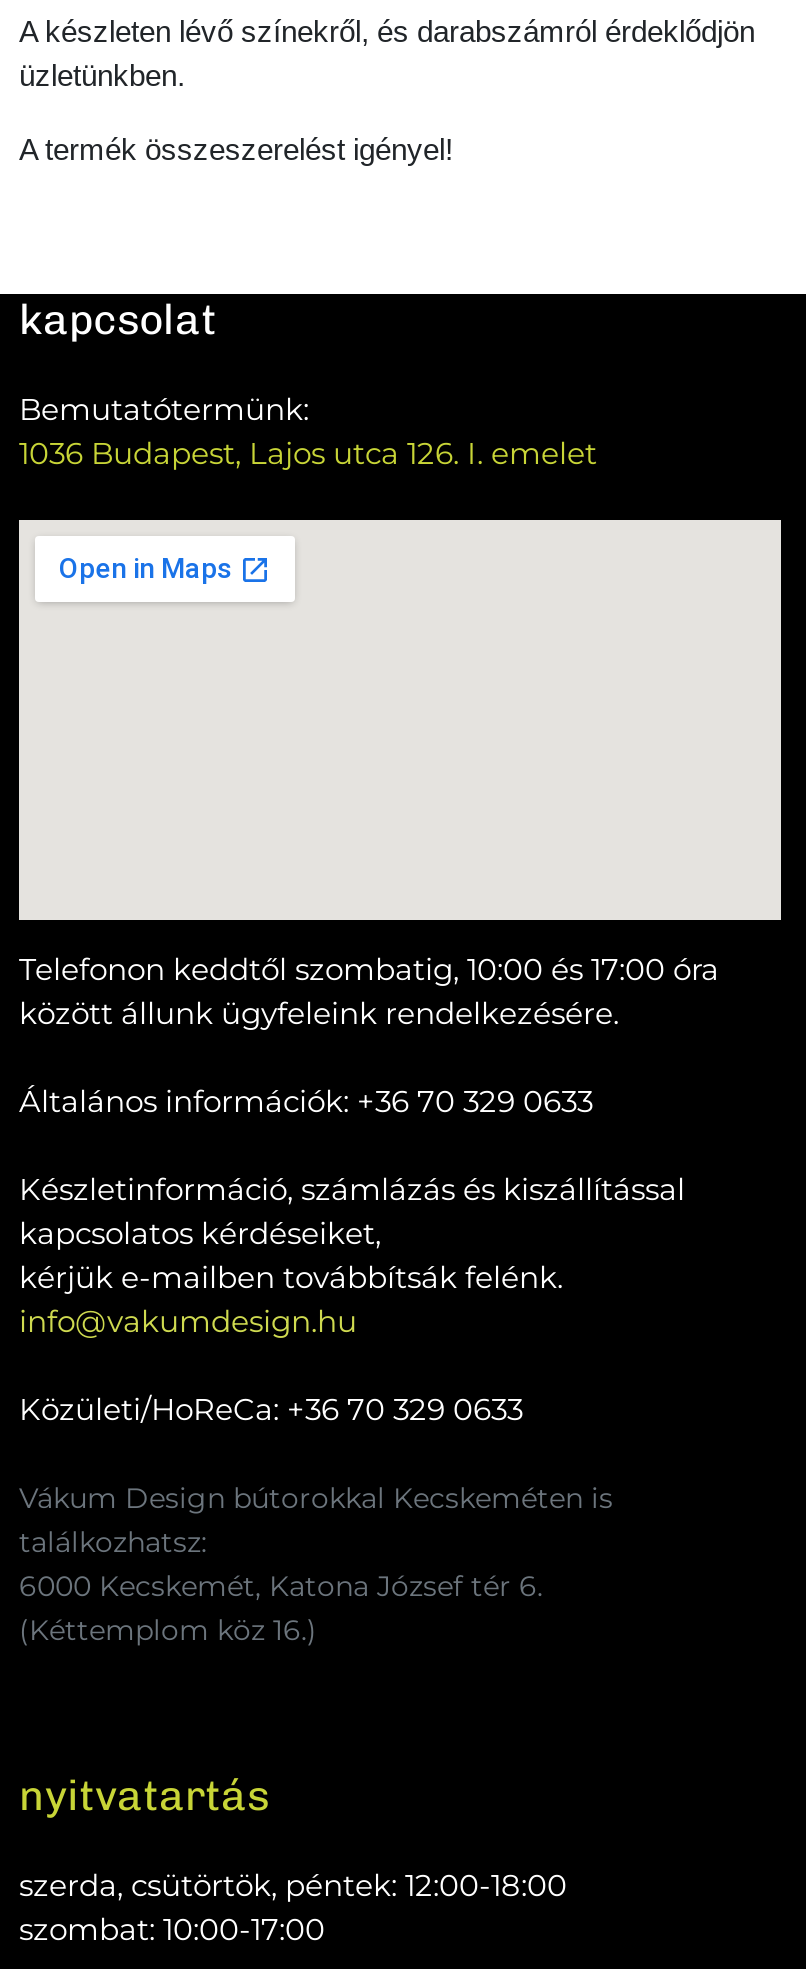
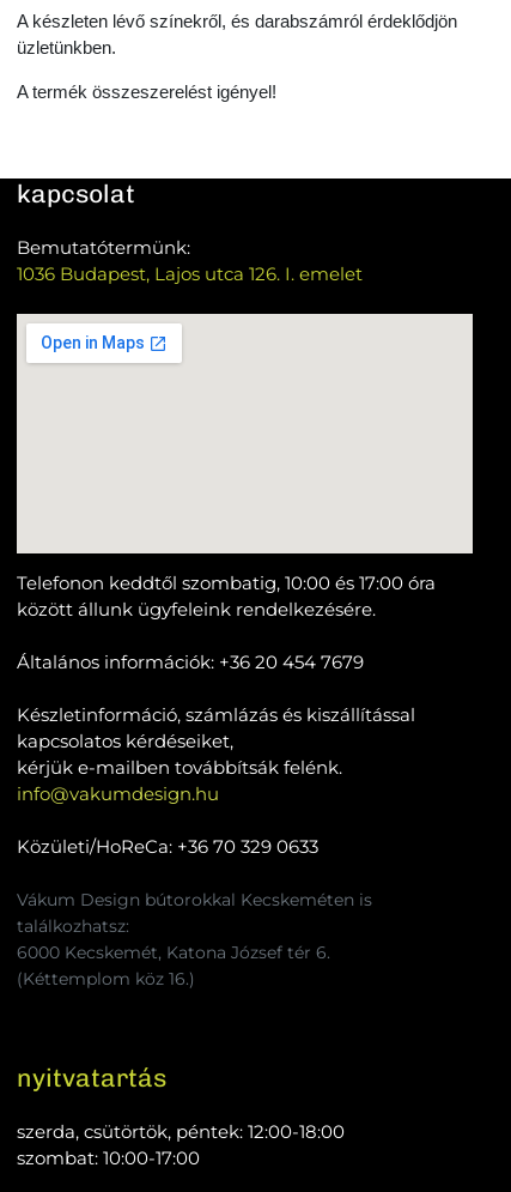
[19,1083,593,1121] Általános információk: +36 70 329 0633 -> [17,651,364,674] Általános információk: +36 20 454 7679

